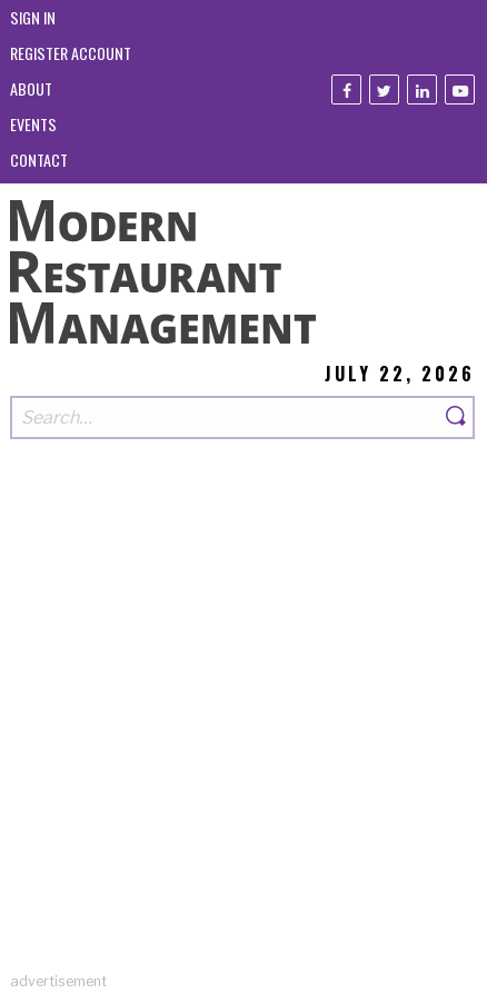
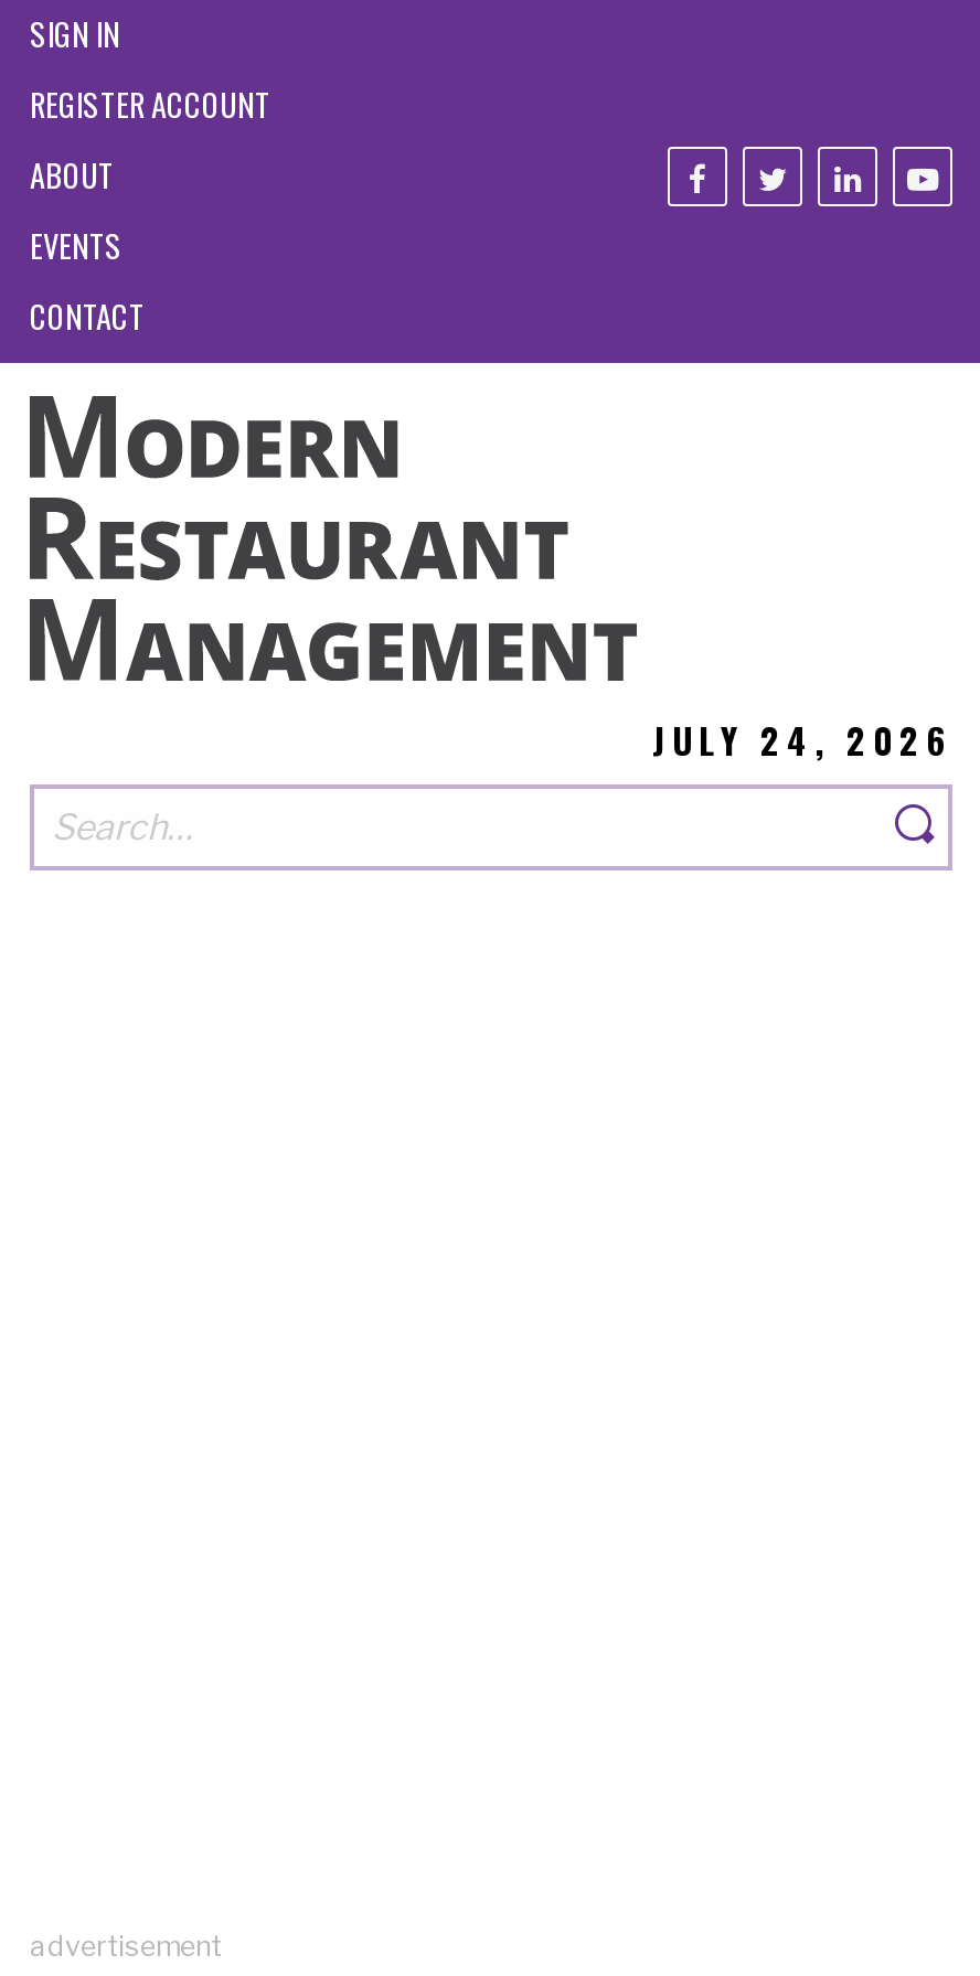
[325,360,475,387] JULY 22, 2026 -> [652,713,952,766] JULY 24, 2026

